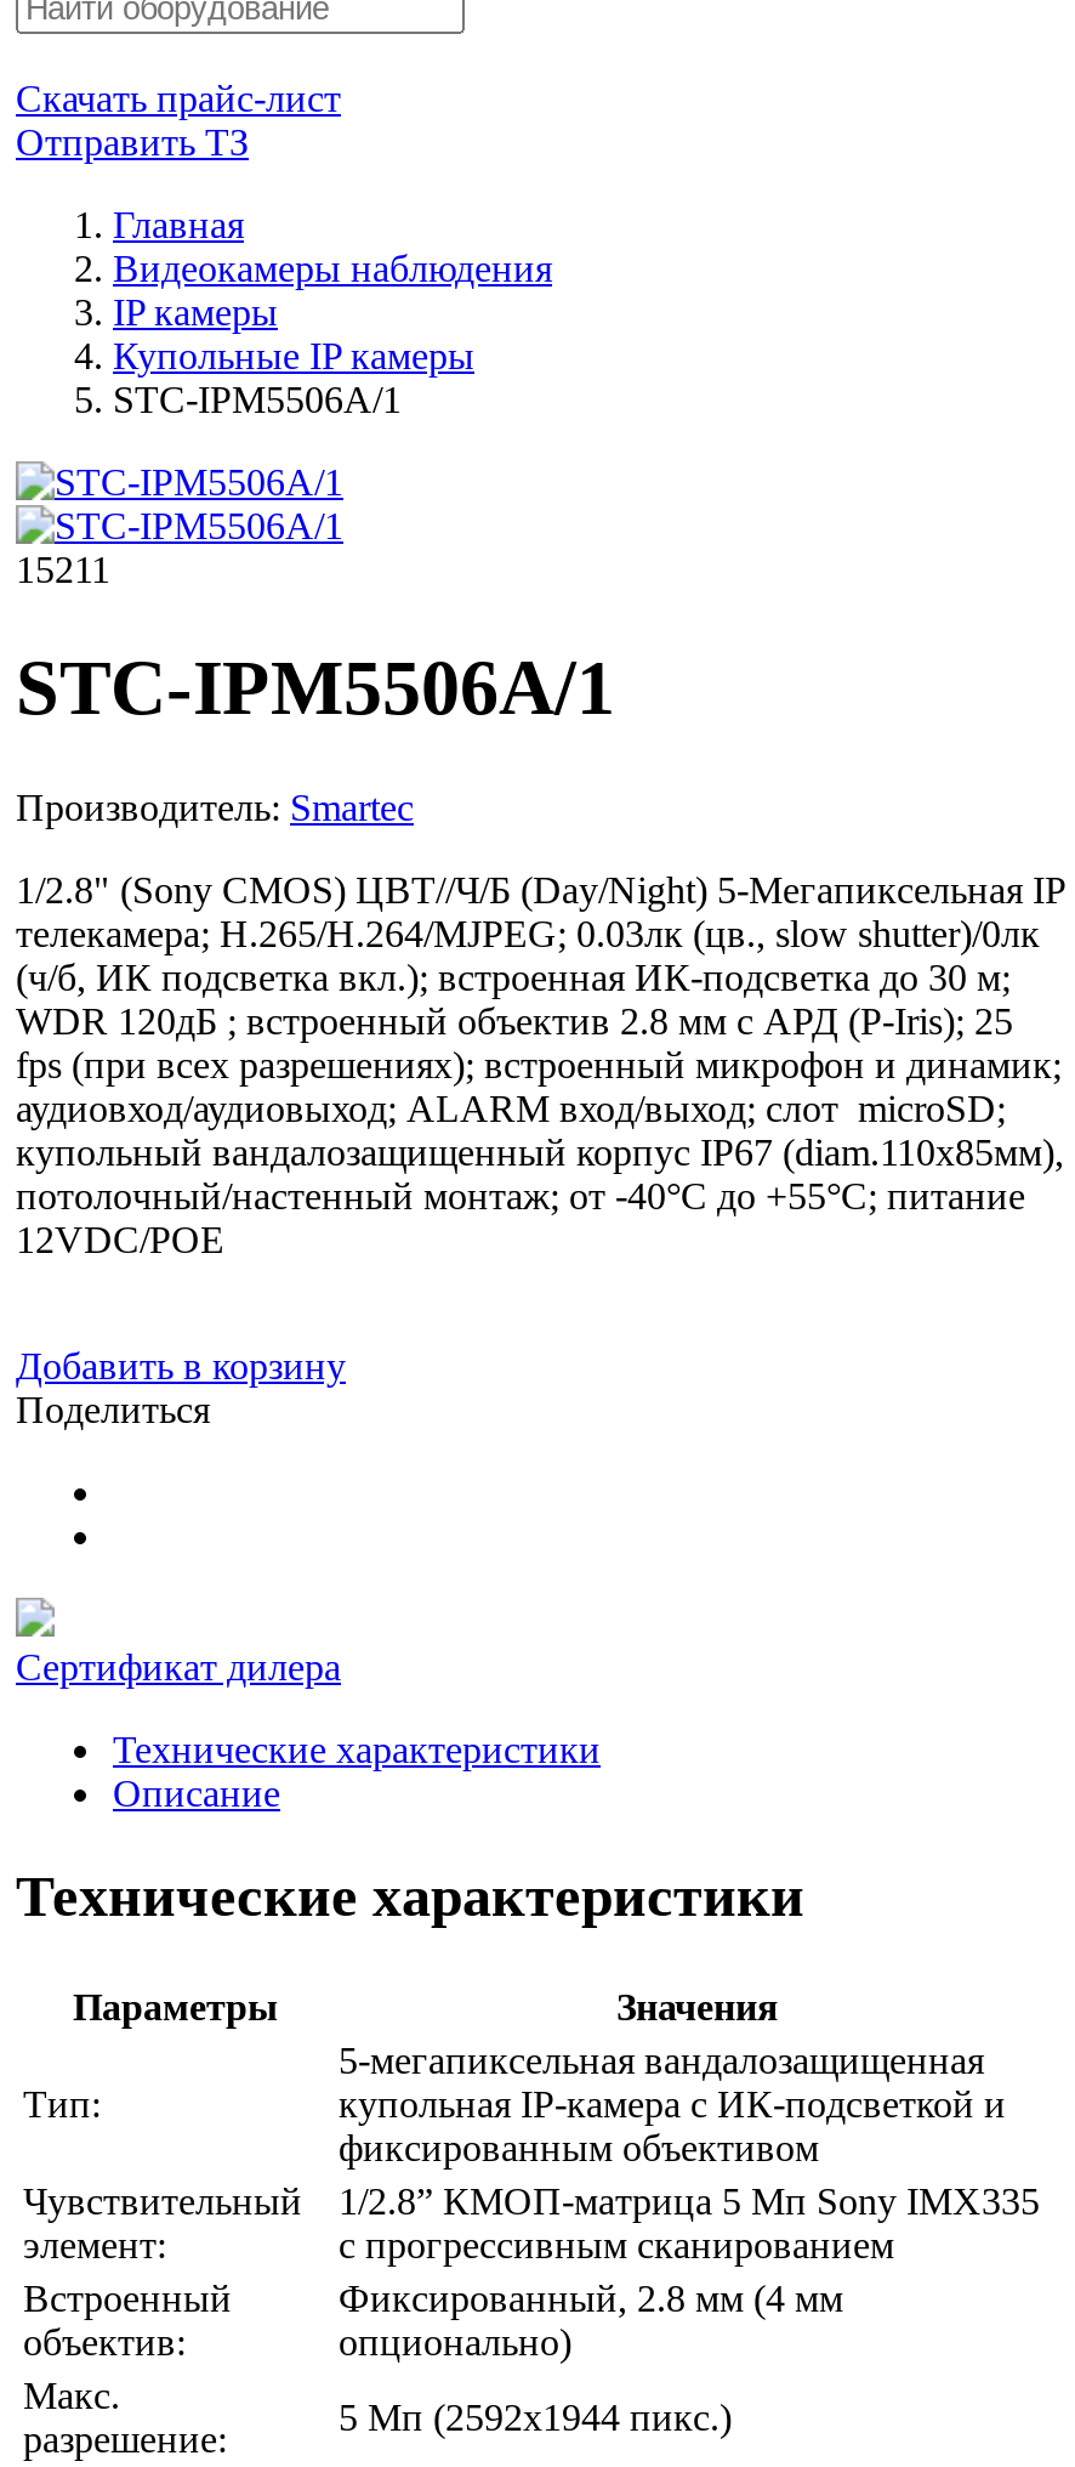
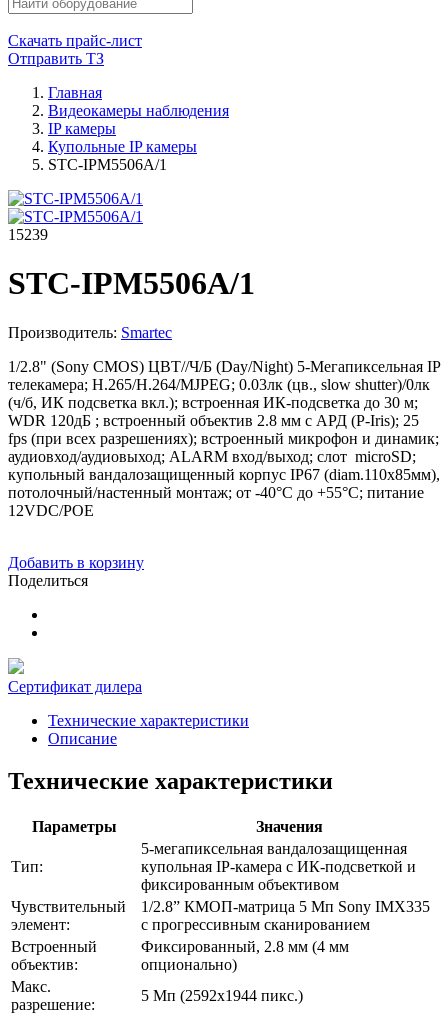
[16,549,110,590] 15211 -> [8,226,48,243] 15239

